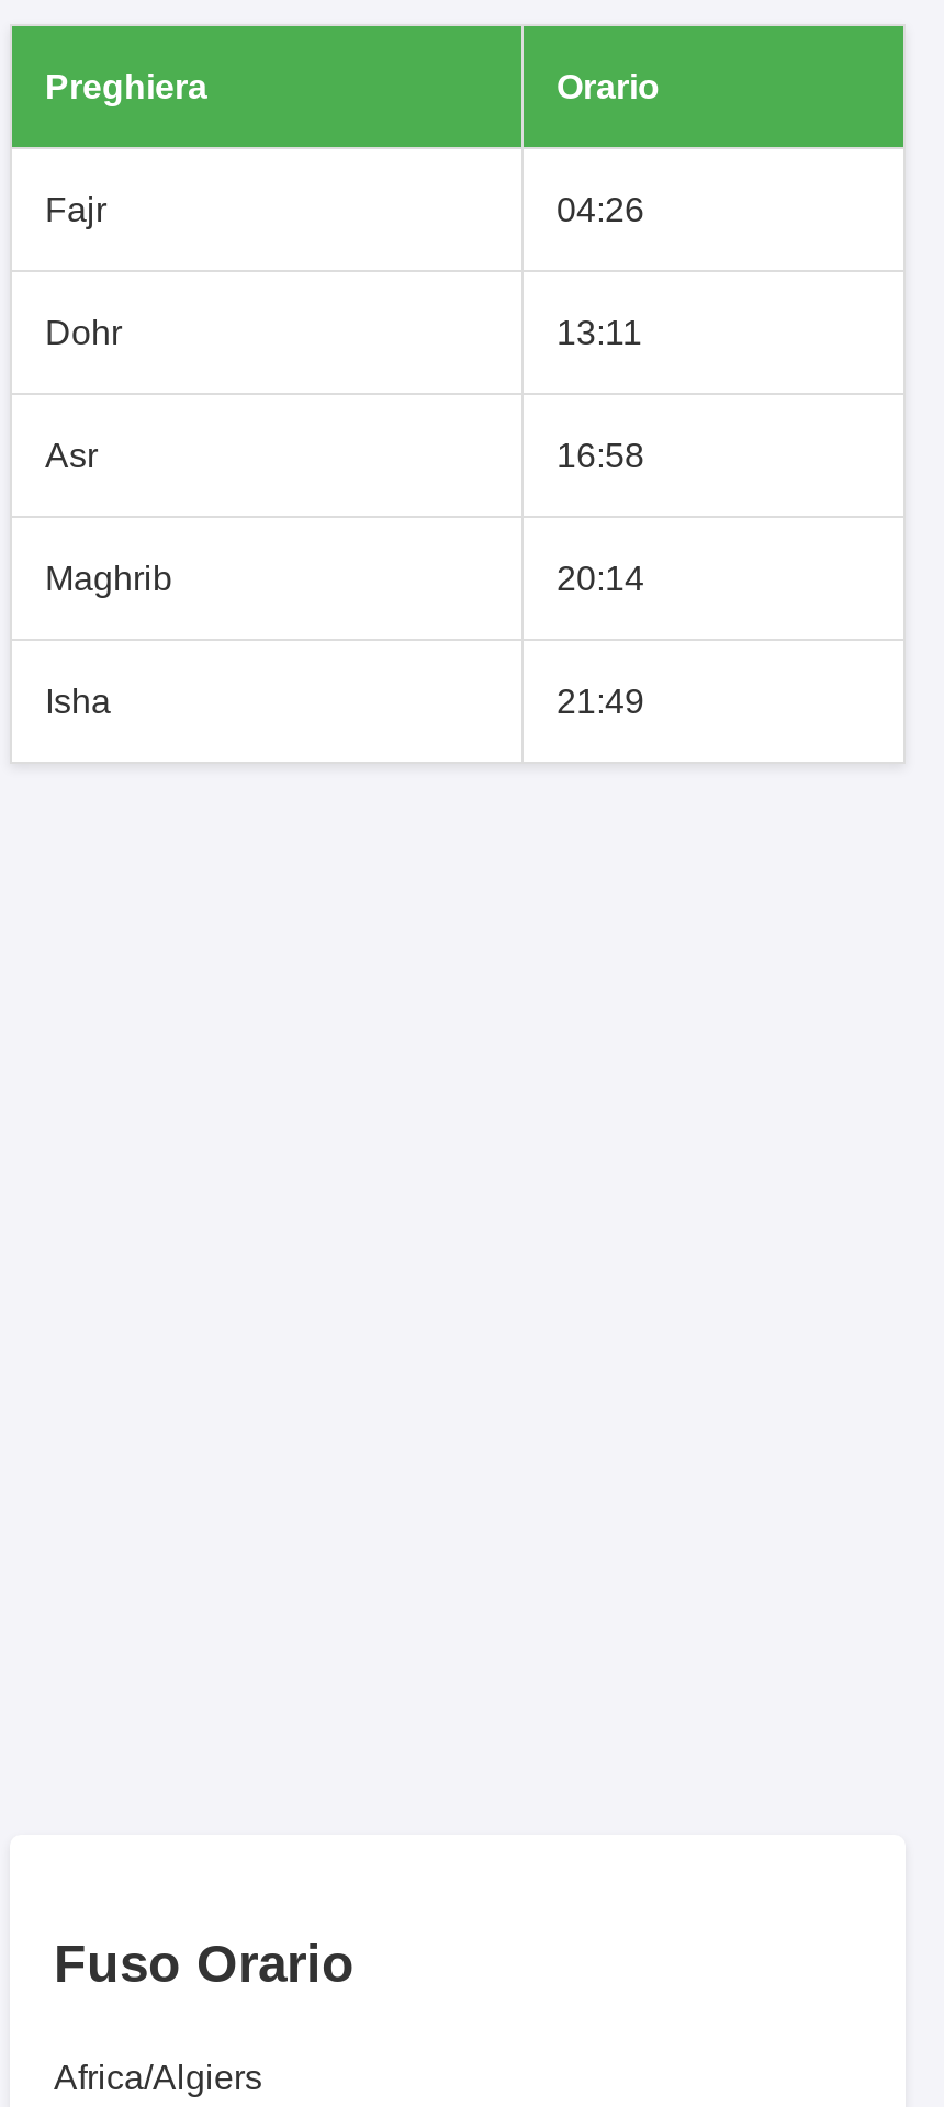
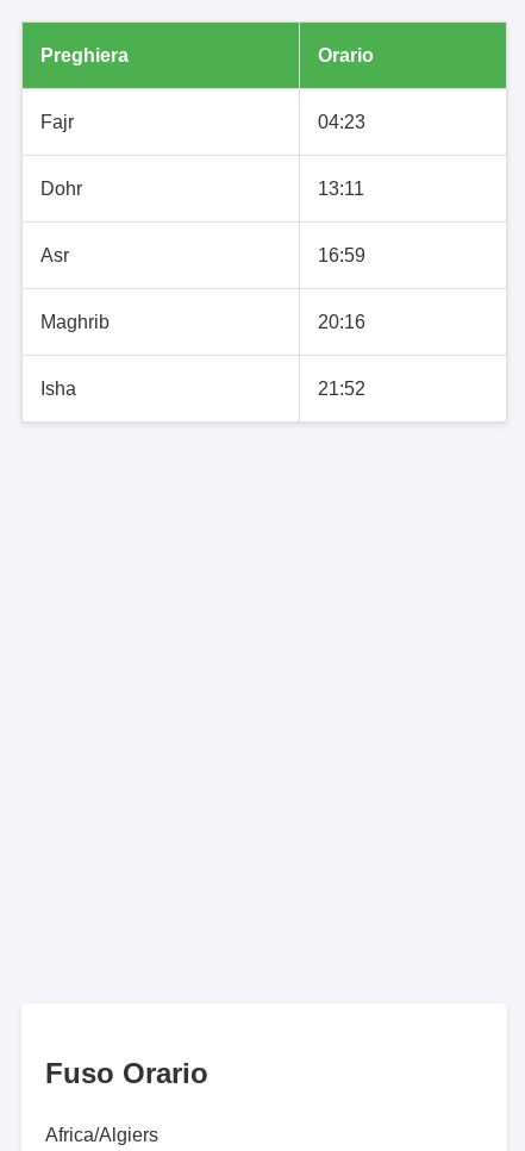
[557,191,644,228] 04:26 -> [318,112,365,132] 04:23
[557,436,644,474] 16:58 -> [318,245,365,265] 16:59
[557,559,644,597] 20:14 -> [318,312,365,332] 20:16
[557,682,644,719] 21:49 -> [318,378,365,399] 21:52

